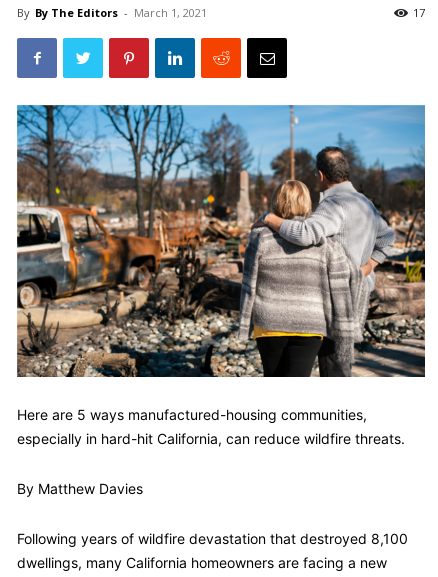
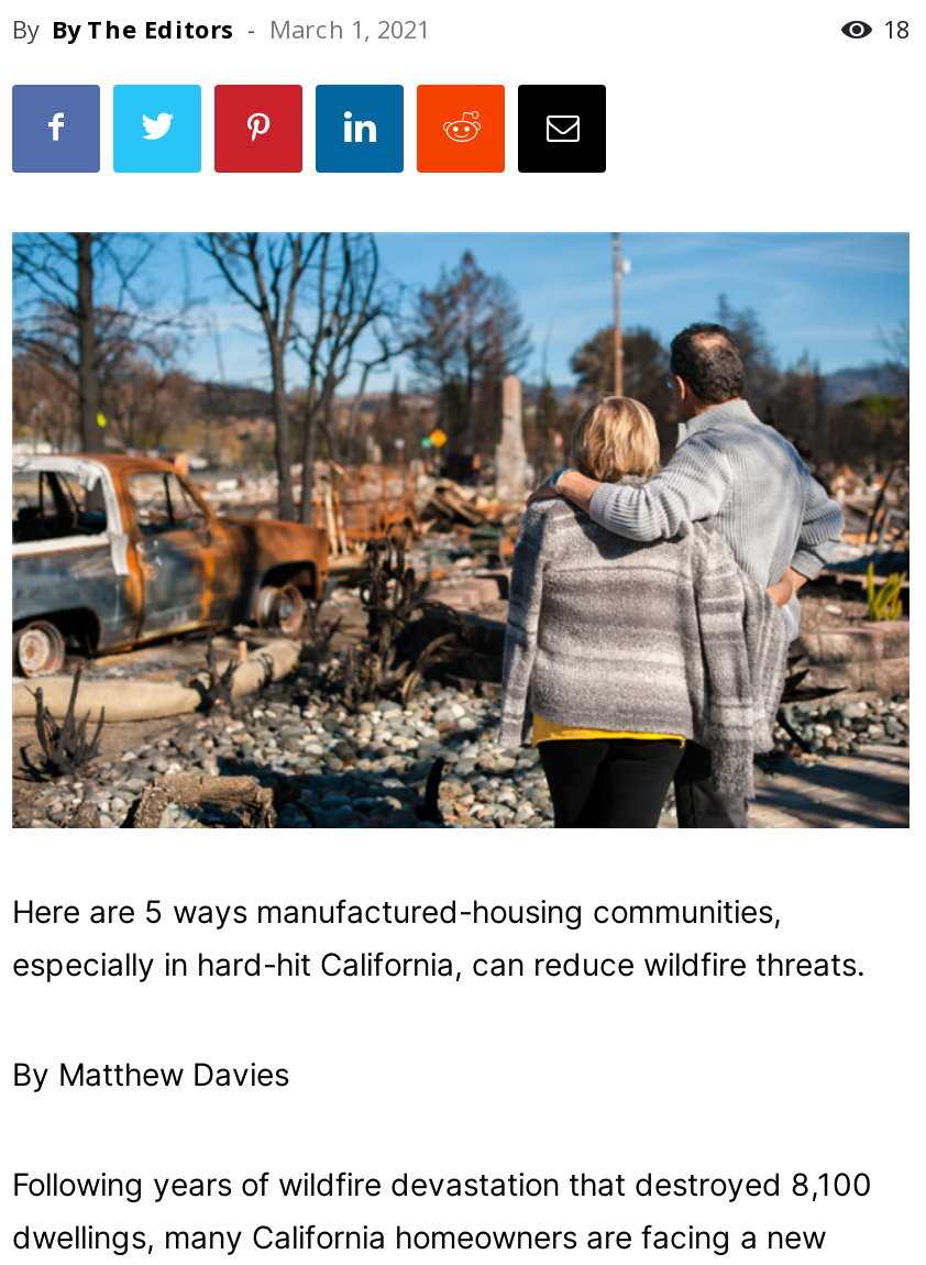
[413,5,425,20] 17 -> [883,11,910,44] 18

